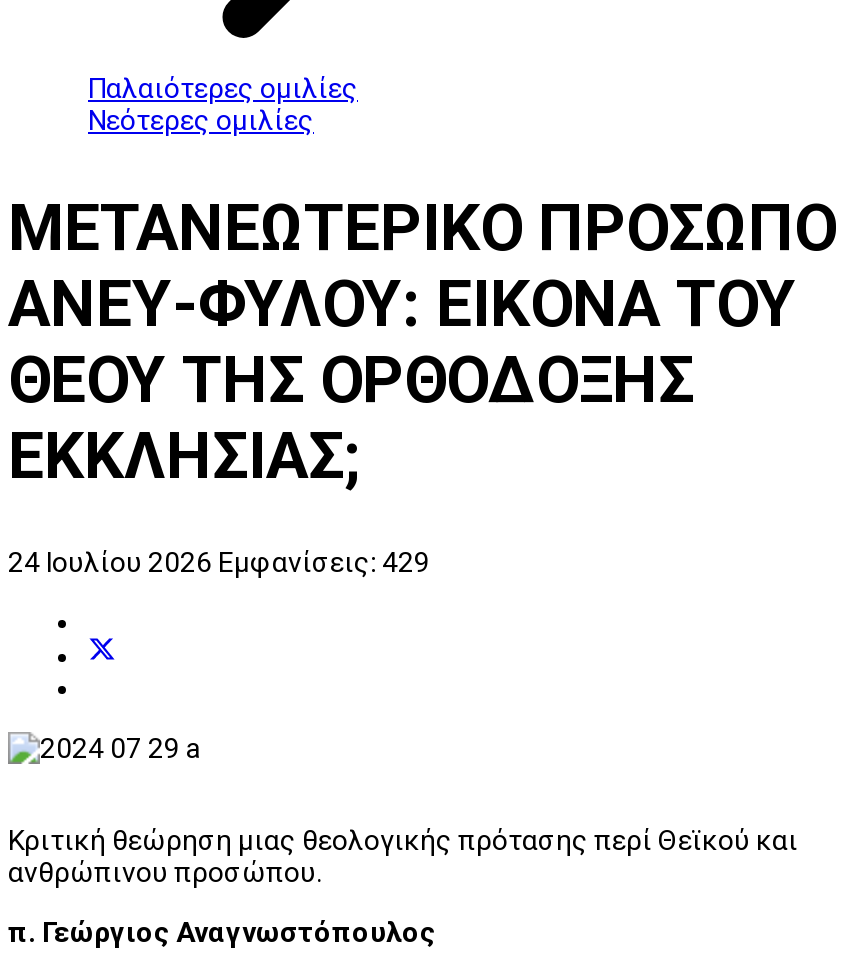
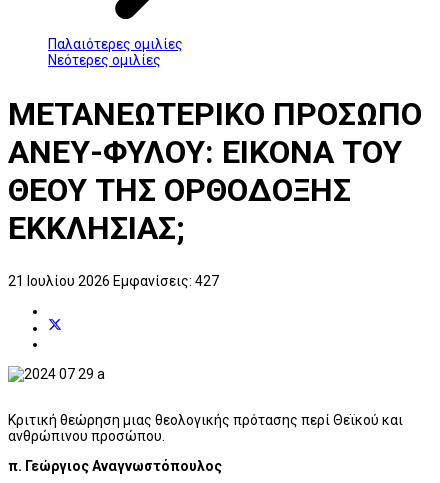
[8,546,430,578] 24 Ιουλίου 2026 Εμφανίσεις: 429 -> [8,273,219,289] 21 Ιουλίου 2026 Εμφανίσεις: 427

